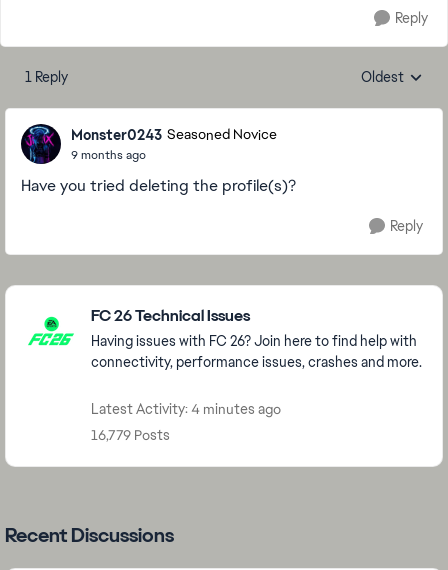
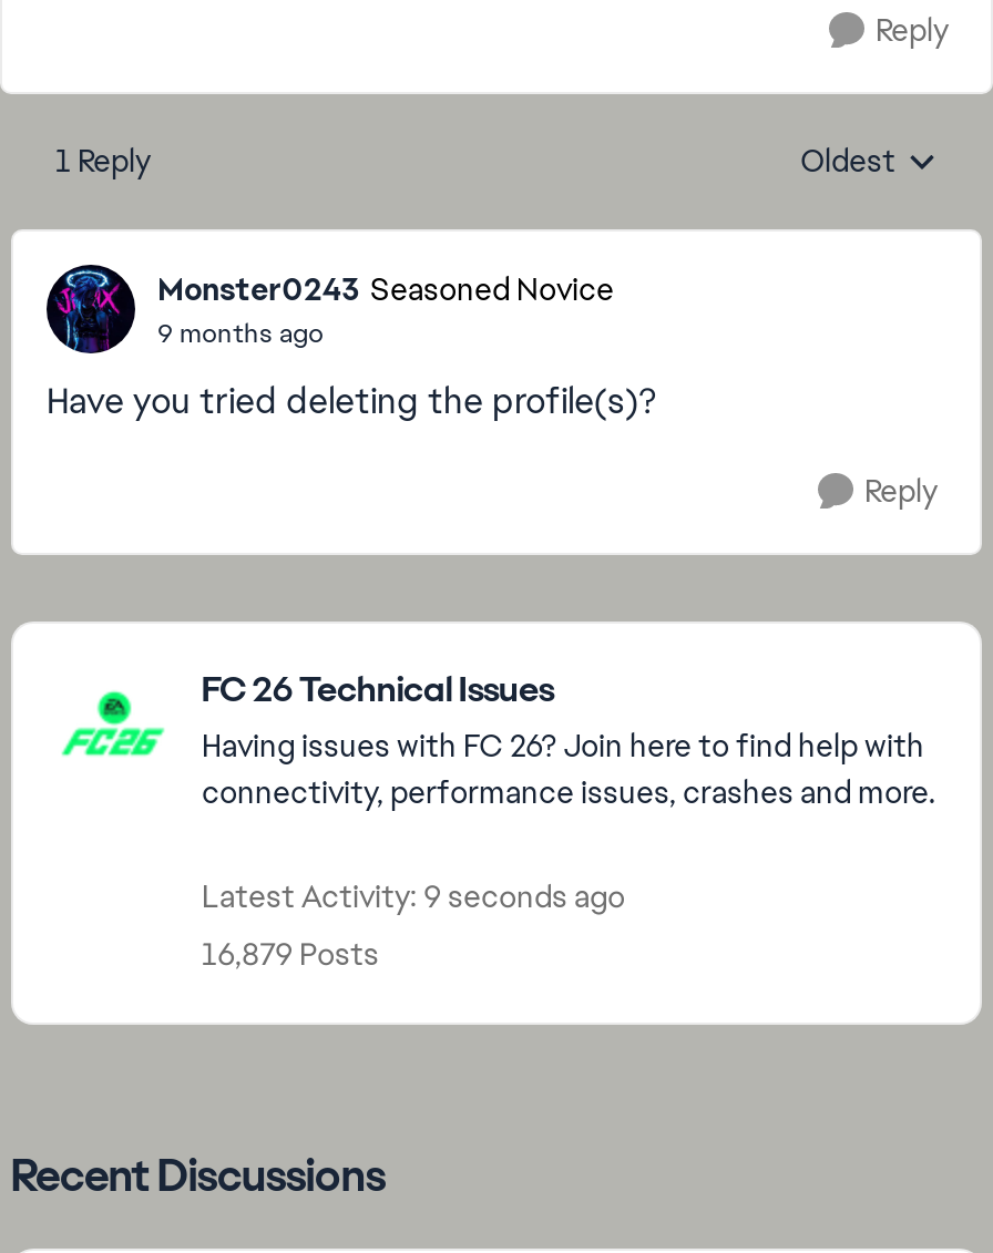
[91,400,281,418] Latest Activity: 4 minutes ago -> [202,876,625,916] Latest Activity: 9 seconds ago
[91,426,170,444] 16,779 Posts -> [202,934,379,974] 16,879 Posts

